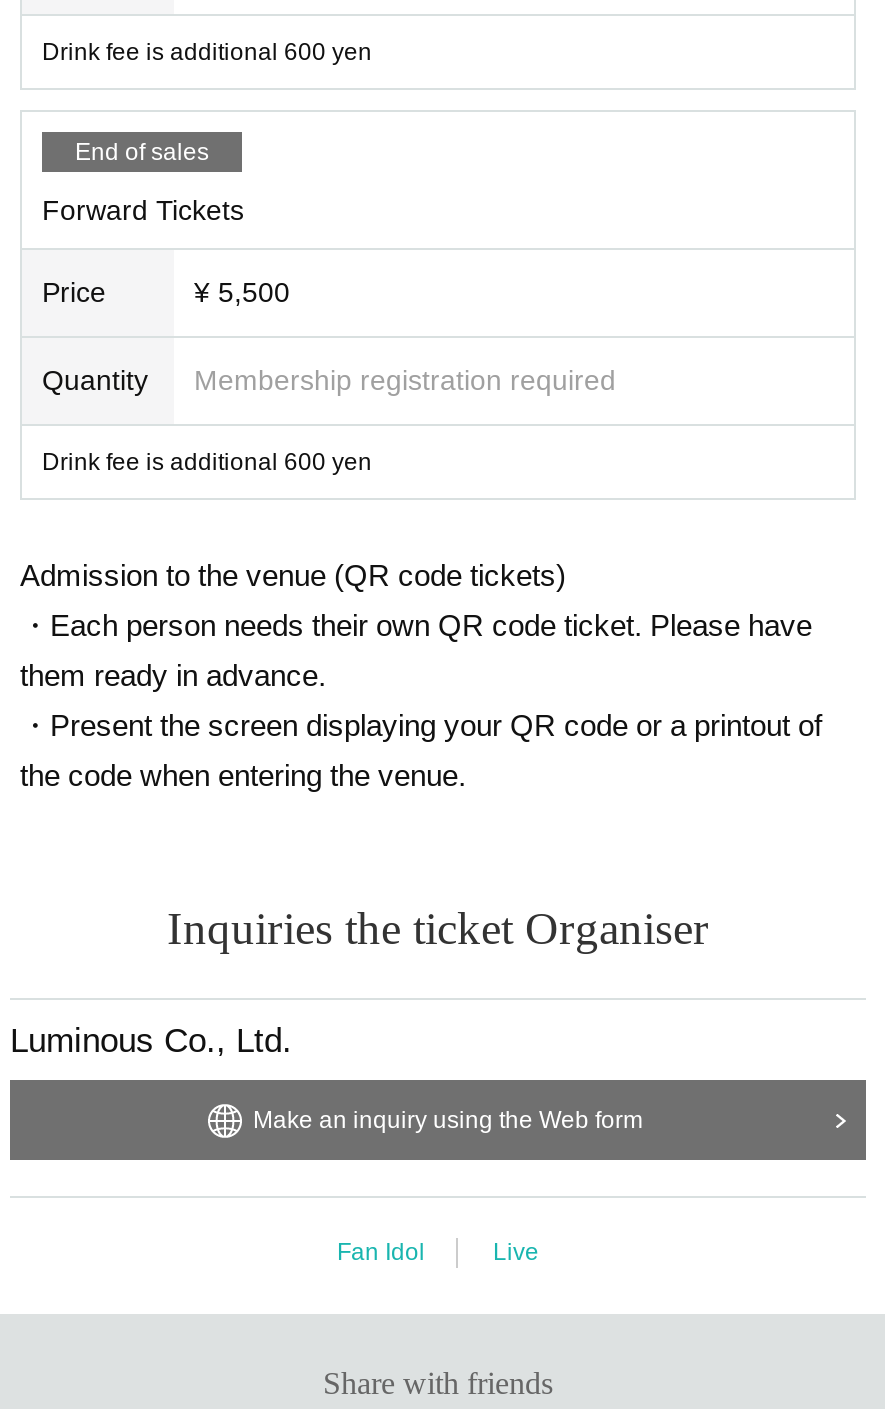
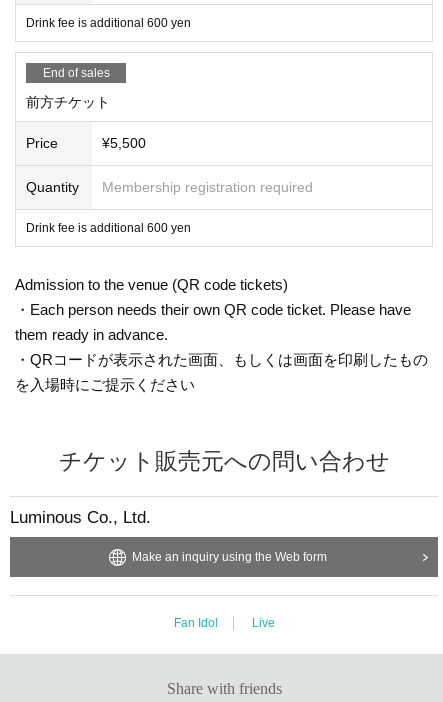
[42,193,244,225] Forward Tickets -> [26,93,110,109] 前方チケット
[194,275,290,307] ¥ 5,500 -> [102,134,146,150] ¥5,500
[20,707,822,741] ・Present the screen displaying your QR code or a printout of -> [15,350,428,367] ・QRコードが表示された画面、もしくは画面を印刷したもの
[20,757,466,791] the code when entering the venue. -> [15,375,195,392] を入場時にご提示ください
[167,903,709,953] Inquiries the ticket Organiser -> [58,448,389,473] チケット販売元への問い合わせ

